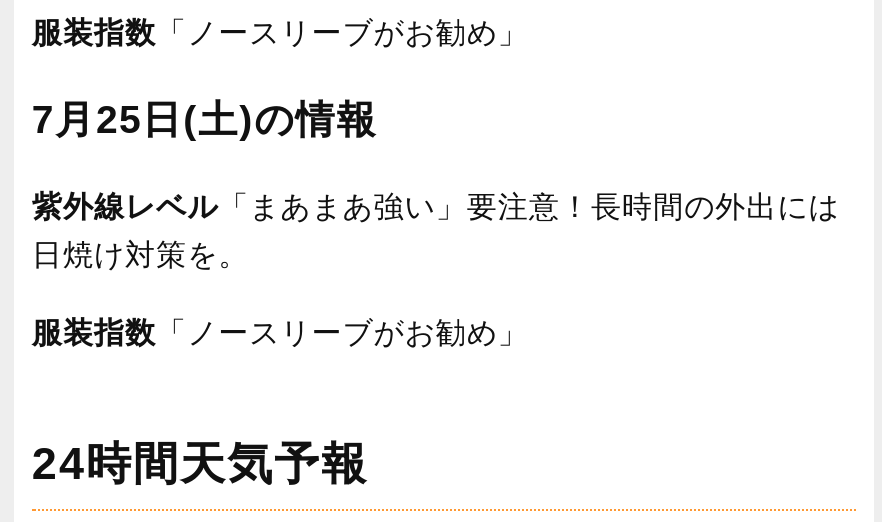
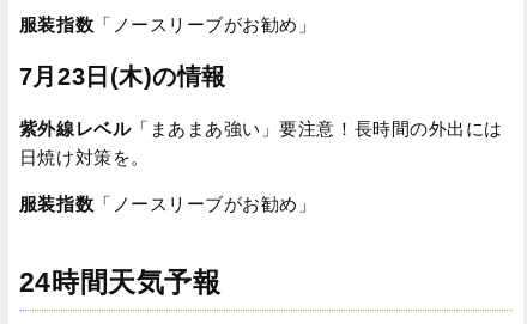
[32,97,378,141] 7月25日(土)の情報 -> [19,63,226,90] 7月23日(木)の情報

